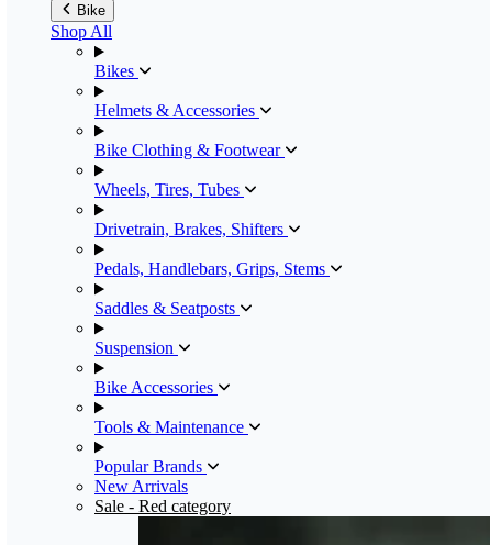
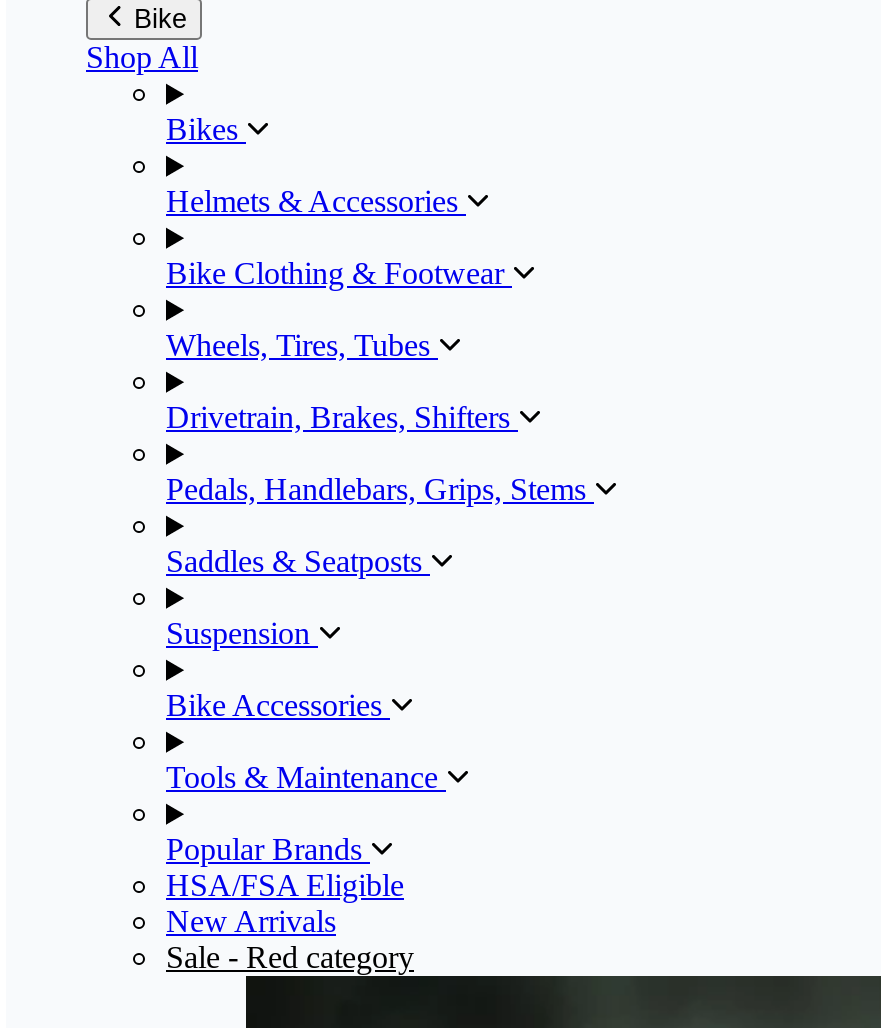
none -> [166,869,404,903] HSA/FSA Eligible

